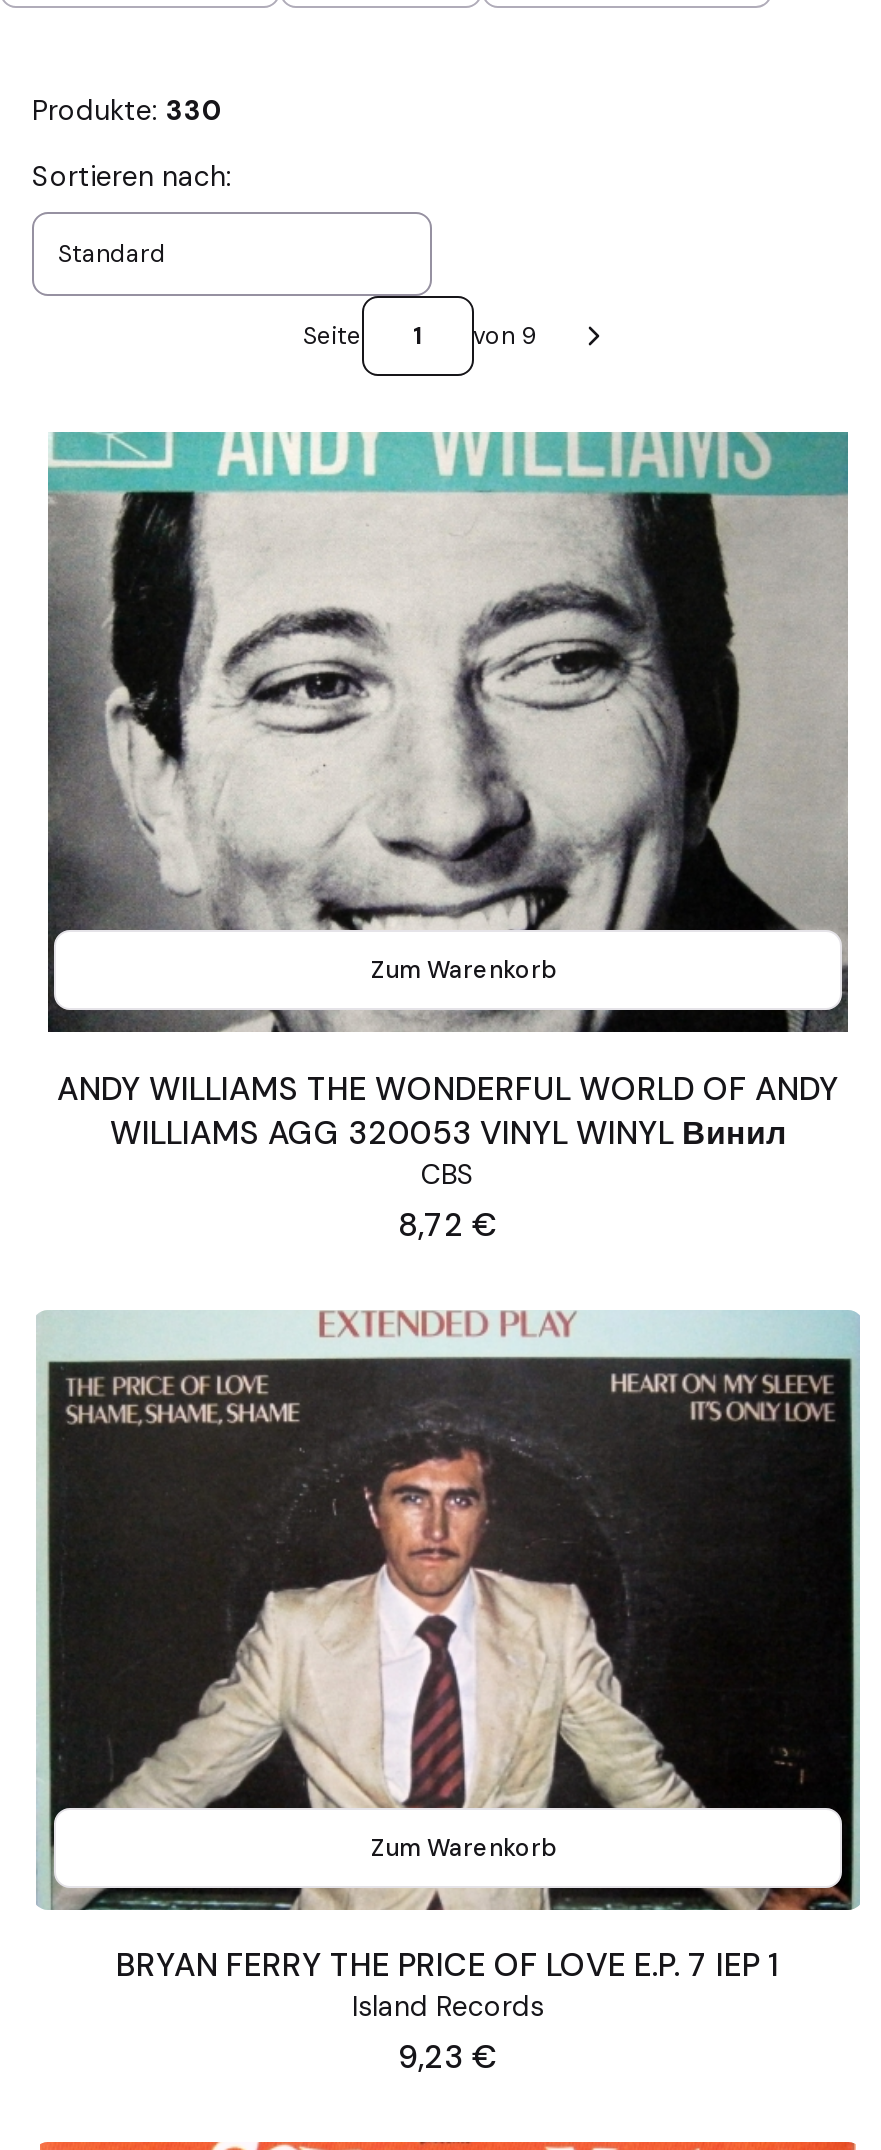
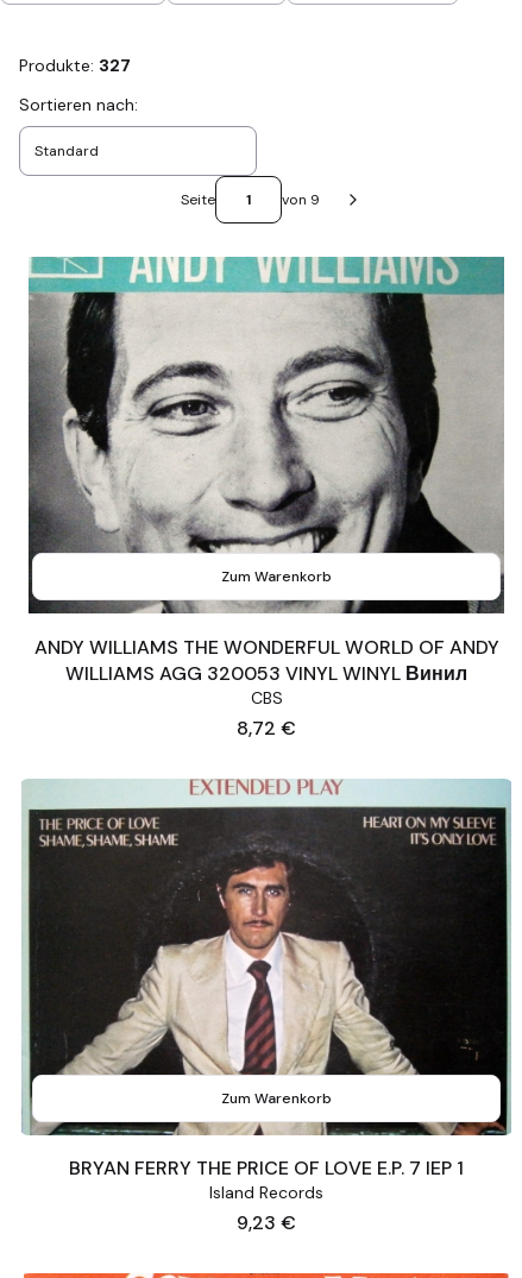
[32,92,224,128] Produkte: 330 -> [19,55,131,76] Produkte: 327

